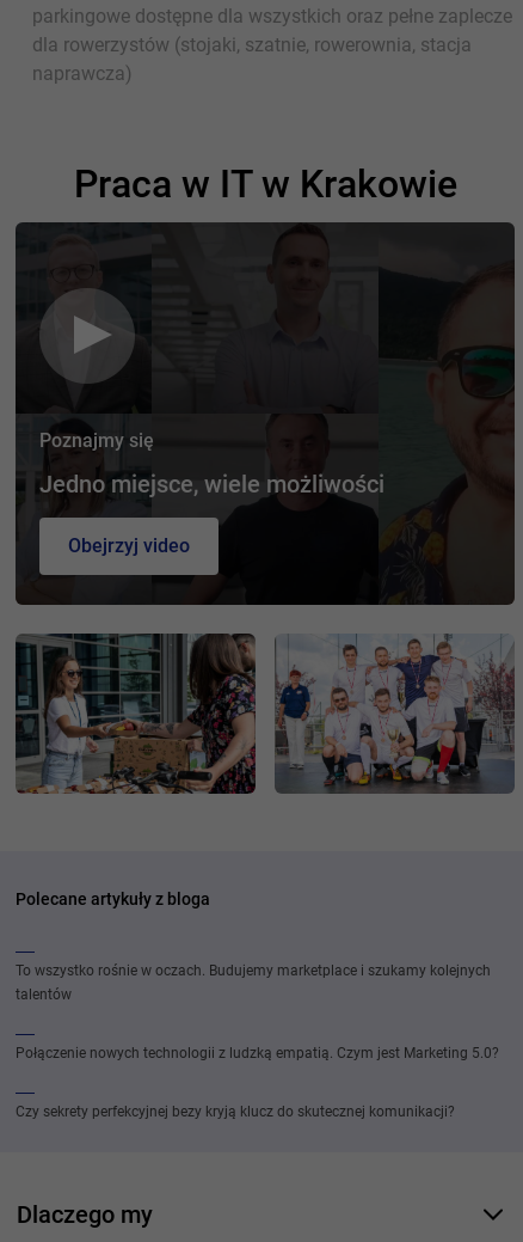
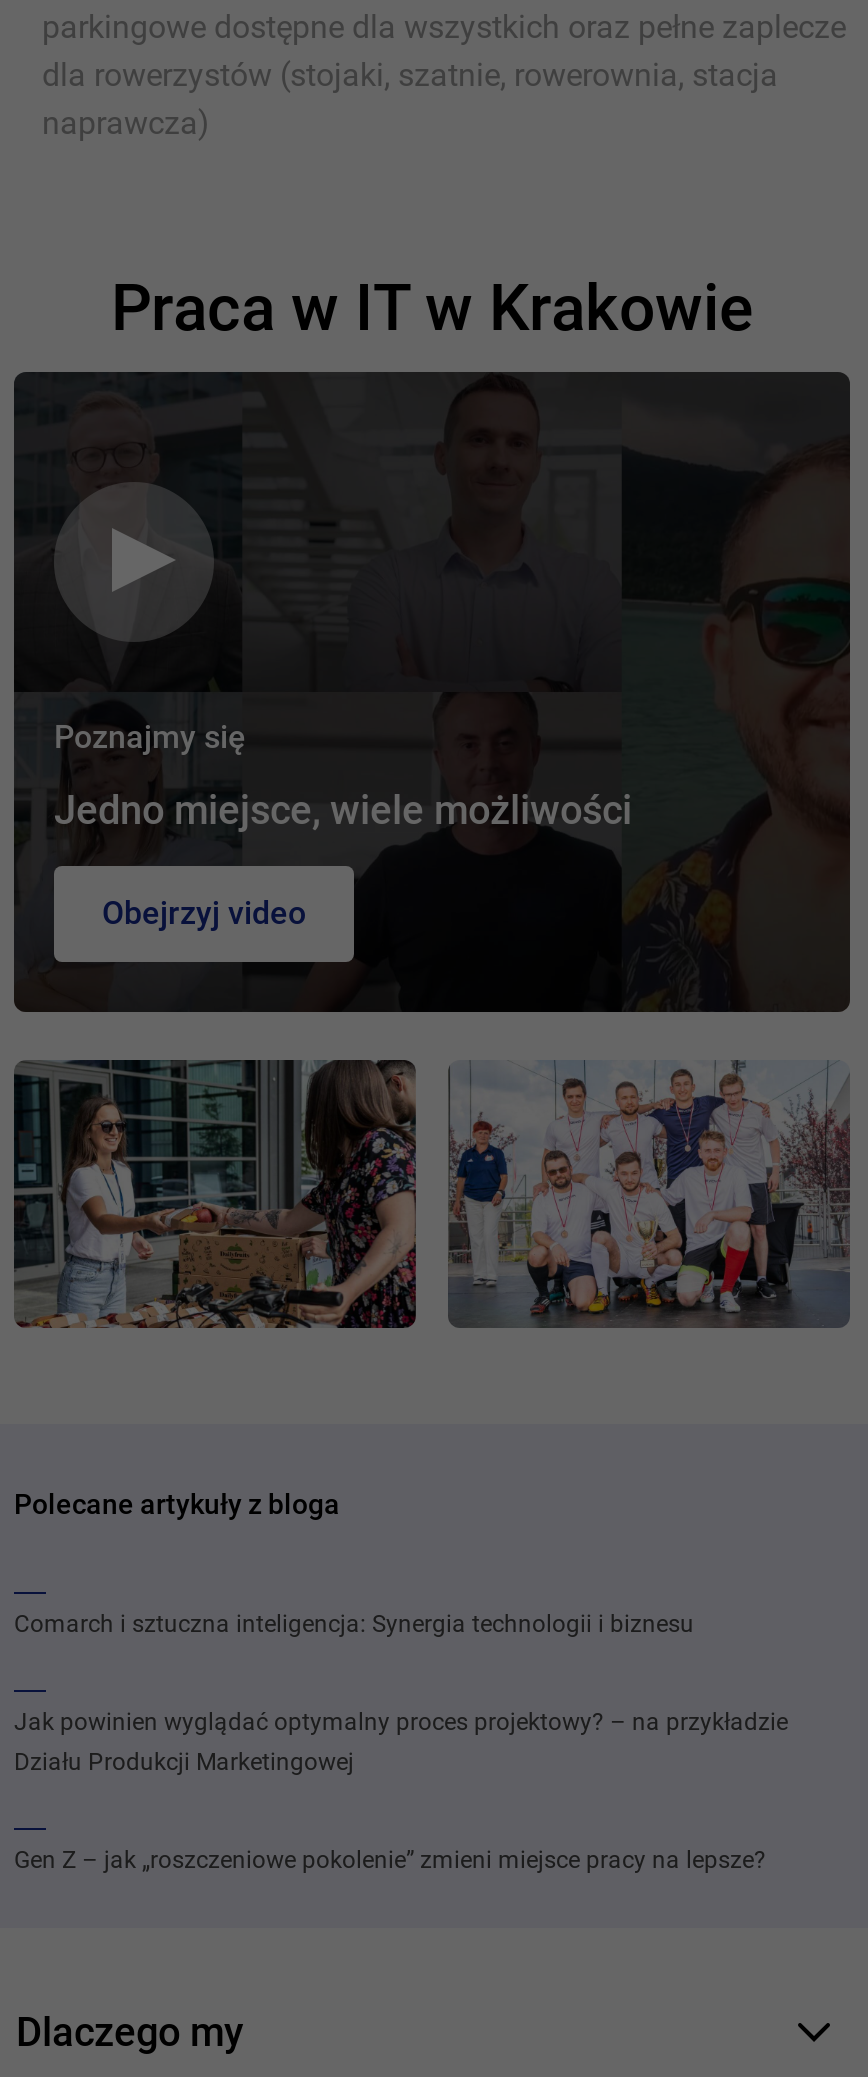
[16,962,491,1003] To wszystko rośnie w oczach. Budujemy marketplace i szukamy kolejnych | talentów -> [14,1610,694,1638] Comarch i sztuczna inteligencja: Synergia technologii i biznesu
[16,1045,499,1061] Połączenie nowych technologii z ludzką empatią. Czym jest Marketing 5.0? -> [14,1708,788,1776] Jak powinien wyglądać optymalny proces projektowy? – na przykładzie | Działu Produkcji Marketingowej
[16,1103,455,1120] Czy sekrety perfekcyjnej bezy kryją klucz do skutecznej komunikacji? -> [14,1846,766,1874] Gen Z – jak „roszczeniowe pokolenie” zmieni miejsce pracy na lepsze?

